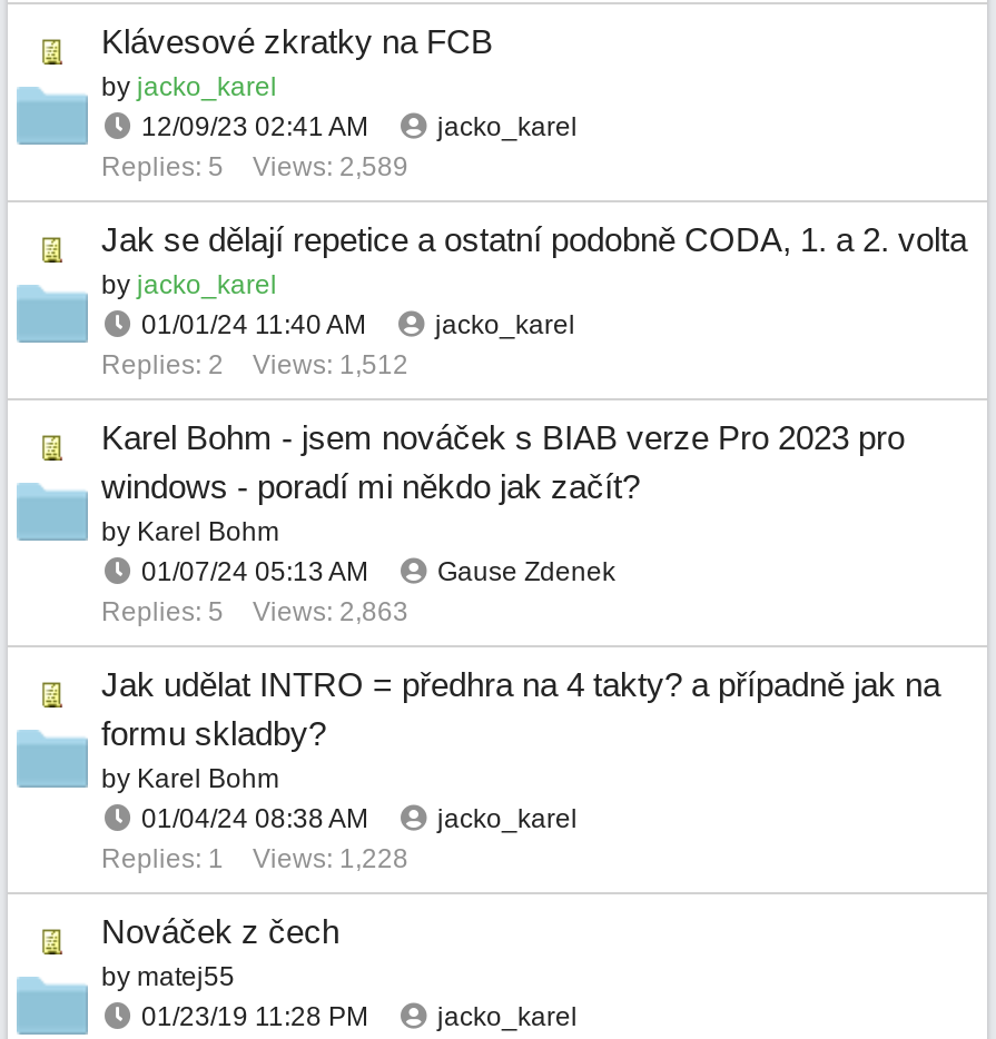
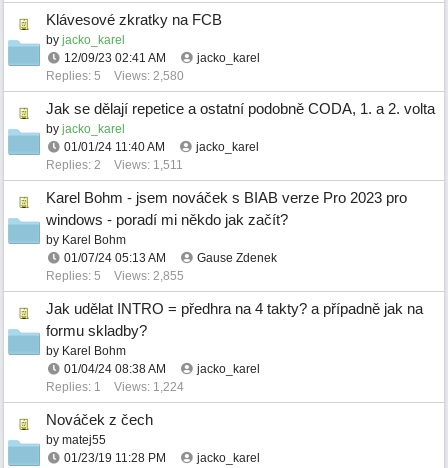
[101,151,408,182] Replies: 5 Views: 2,589 -> [46,69,184,83] Replies: 5 Views: 2,580
[101,349,408,380] Replies: 2 Views: 1,512 -> [46,158,183,172] Replies: 2 Views: 1,511
[101,596,408,627] Replies: 5 Views: 2,863 -> [46,269,184,283] Replies: 5 Views: 2,855
[101,843,408,874] Replies: 1 Views: 1,228 -> [46,380,184,394] Replies: 1 Views: 1,224

